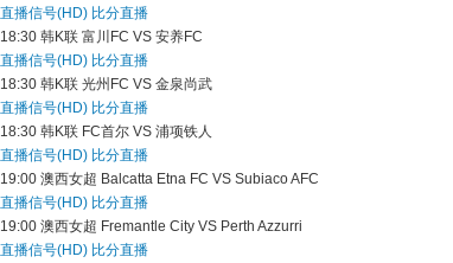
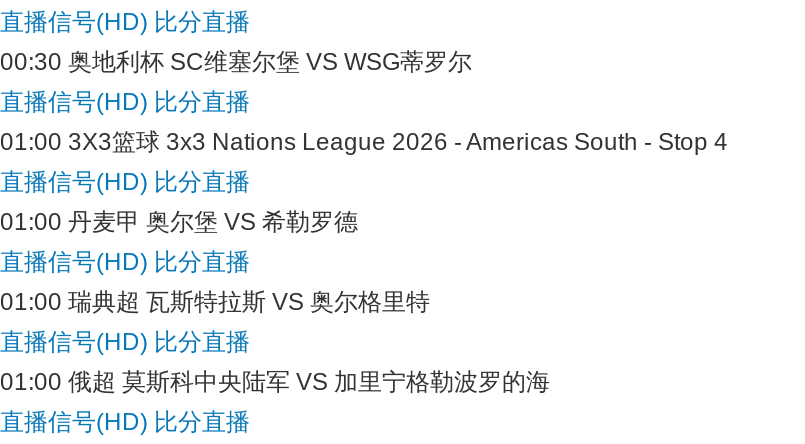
[0,28,203,45] 18:30 韩K联富川FC VS 安养FC -> [0,48,472,76] 00:30 奥地利杯SC维塞尔堡 VS WSG蒂罗尔
[0,76,212,92] 18:30 韩K联光州FC VS 金泉尚武 -> [0,128,728,156] 01:00 3X3篮球3x3 Nations League 2026 - Americas South - Stop 4
[0,123,212,140] 18:30 韩K联FC首尔 VS 浦项铁人 -> [0,208,358,236] 01:00 丹麦甲奥尔堡 VS 希勒罗德
[0,171,319,187] 19:00 澳西女超Balcatta Etna FC VS Subiaco AFC -> [0,288,430,316] 01:00 瑞典超瓦斯特拉斯 VS 奥尔格里特
[0,218,302,235] 19:00 澳西女超Fremantle City VS Perth Azzurri -> [0,368,550,396] 01:00 俄超莫斯科中央陆军 VS 加里宁格勒波罗的海

